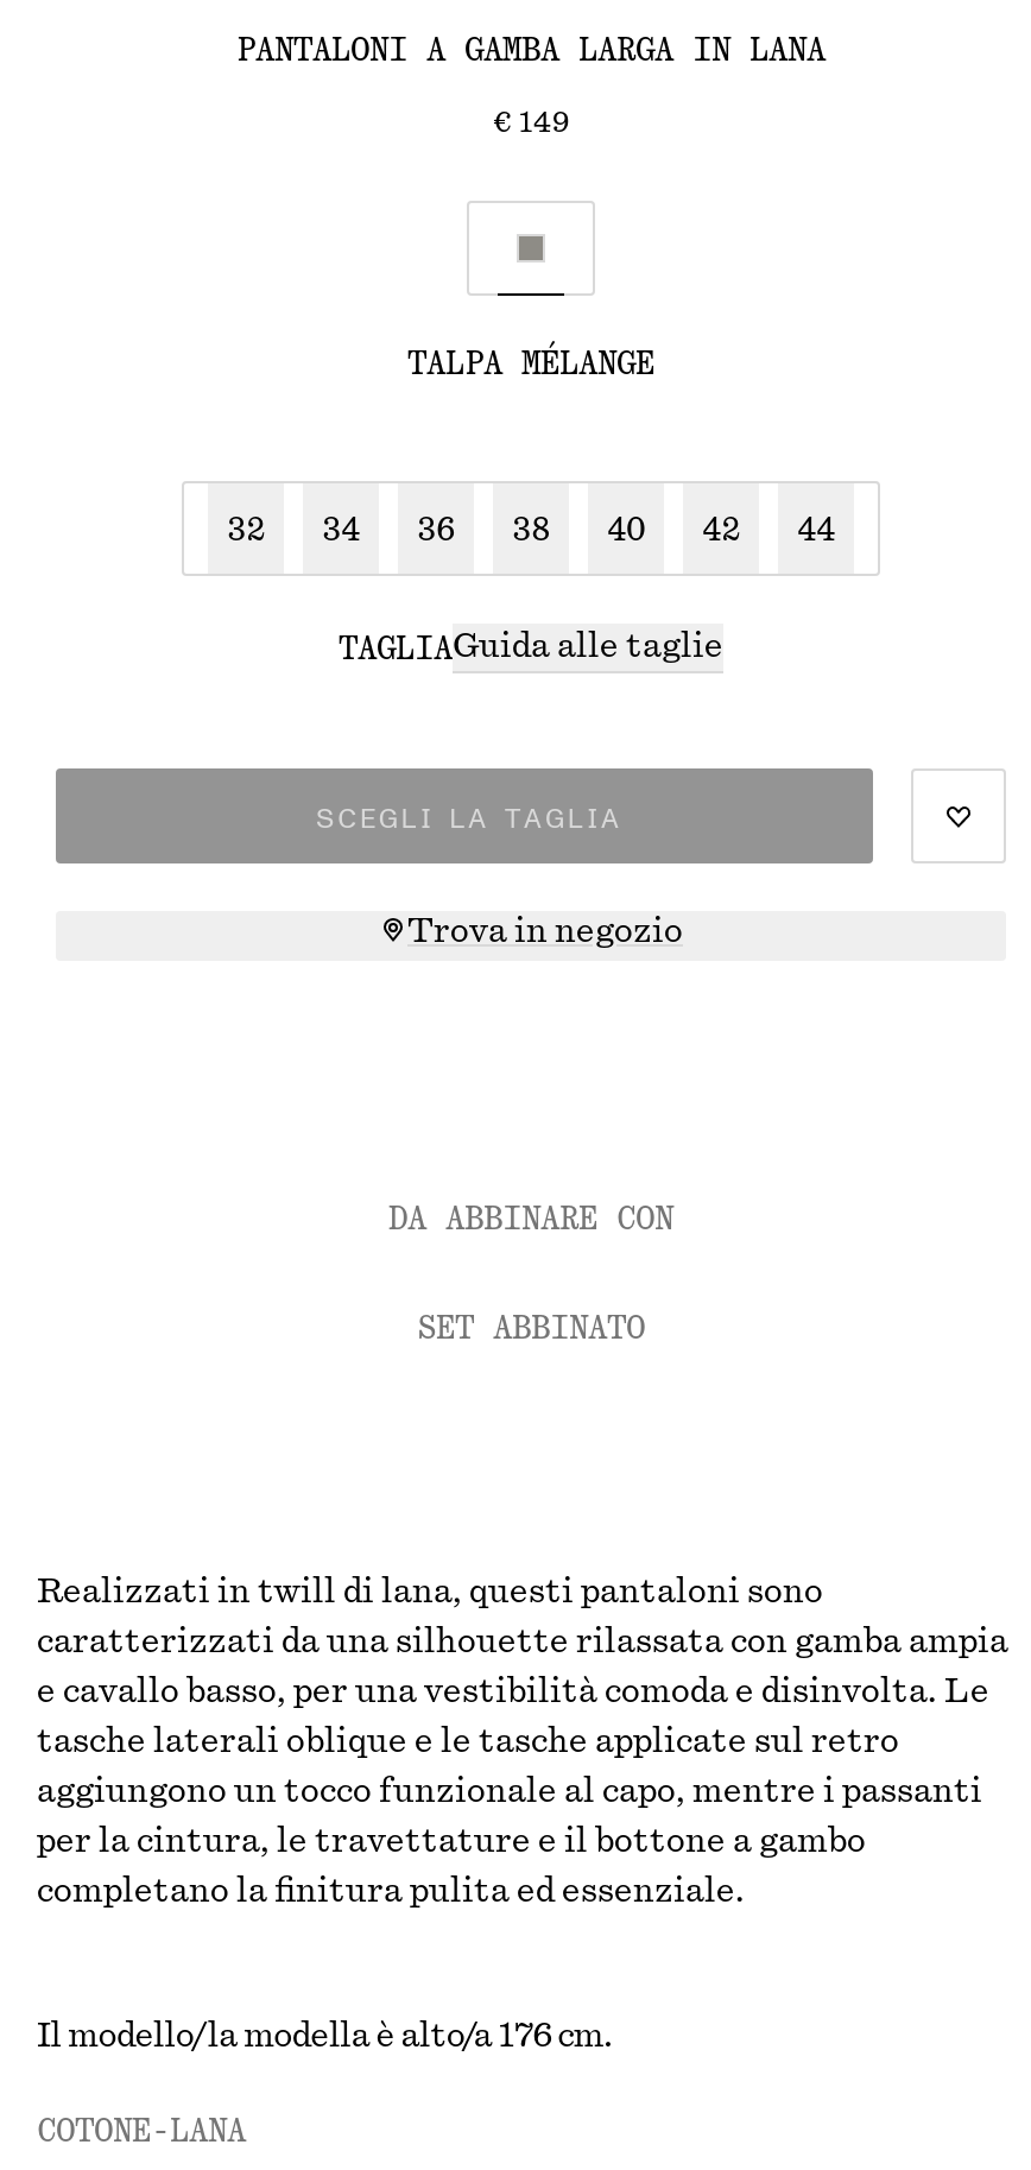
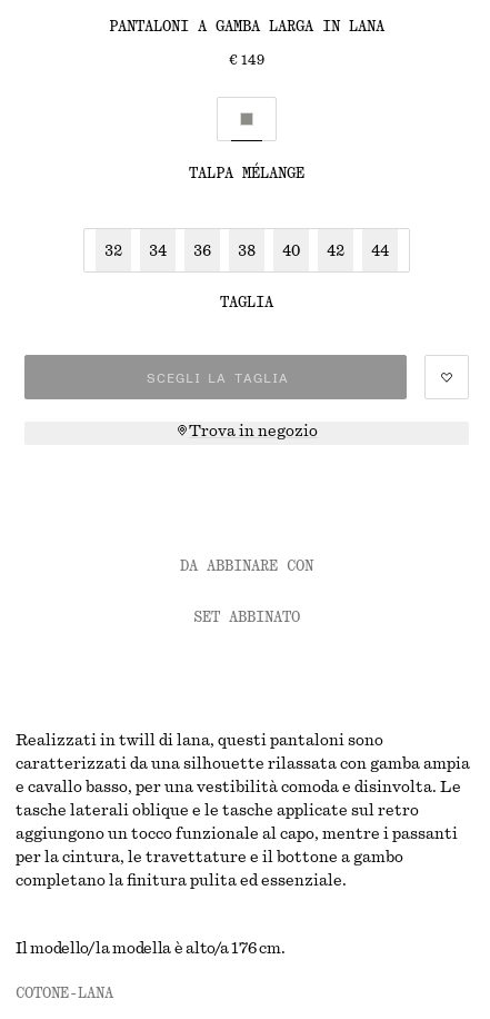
[339,631,723,665] TAGLIAGuida alle taglie -> [220,295,273,310] TAGLIA

